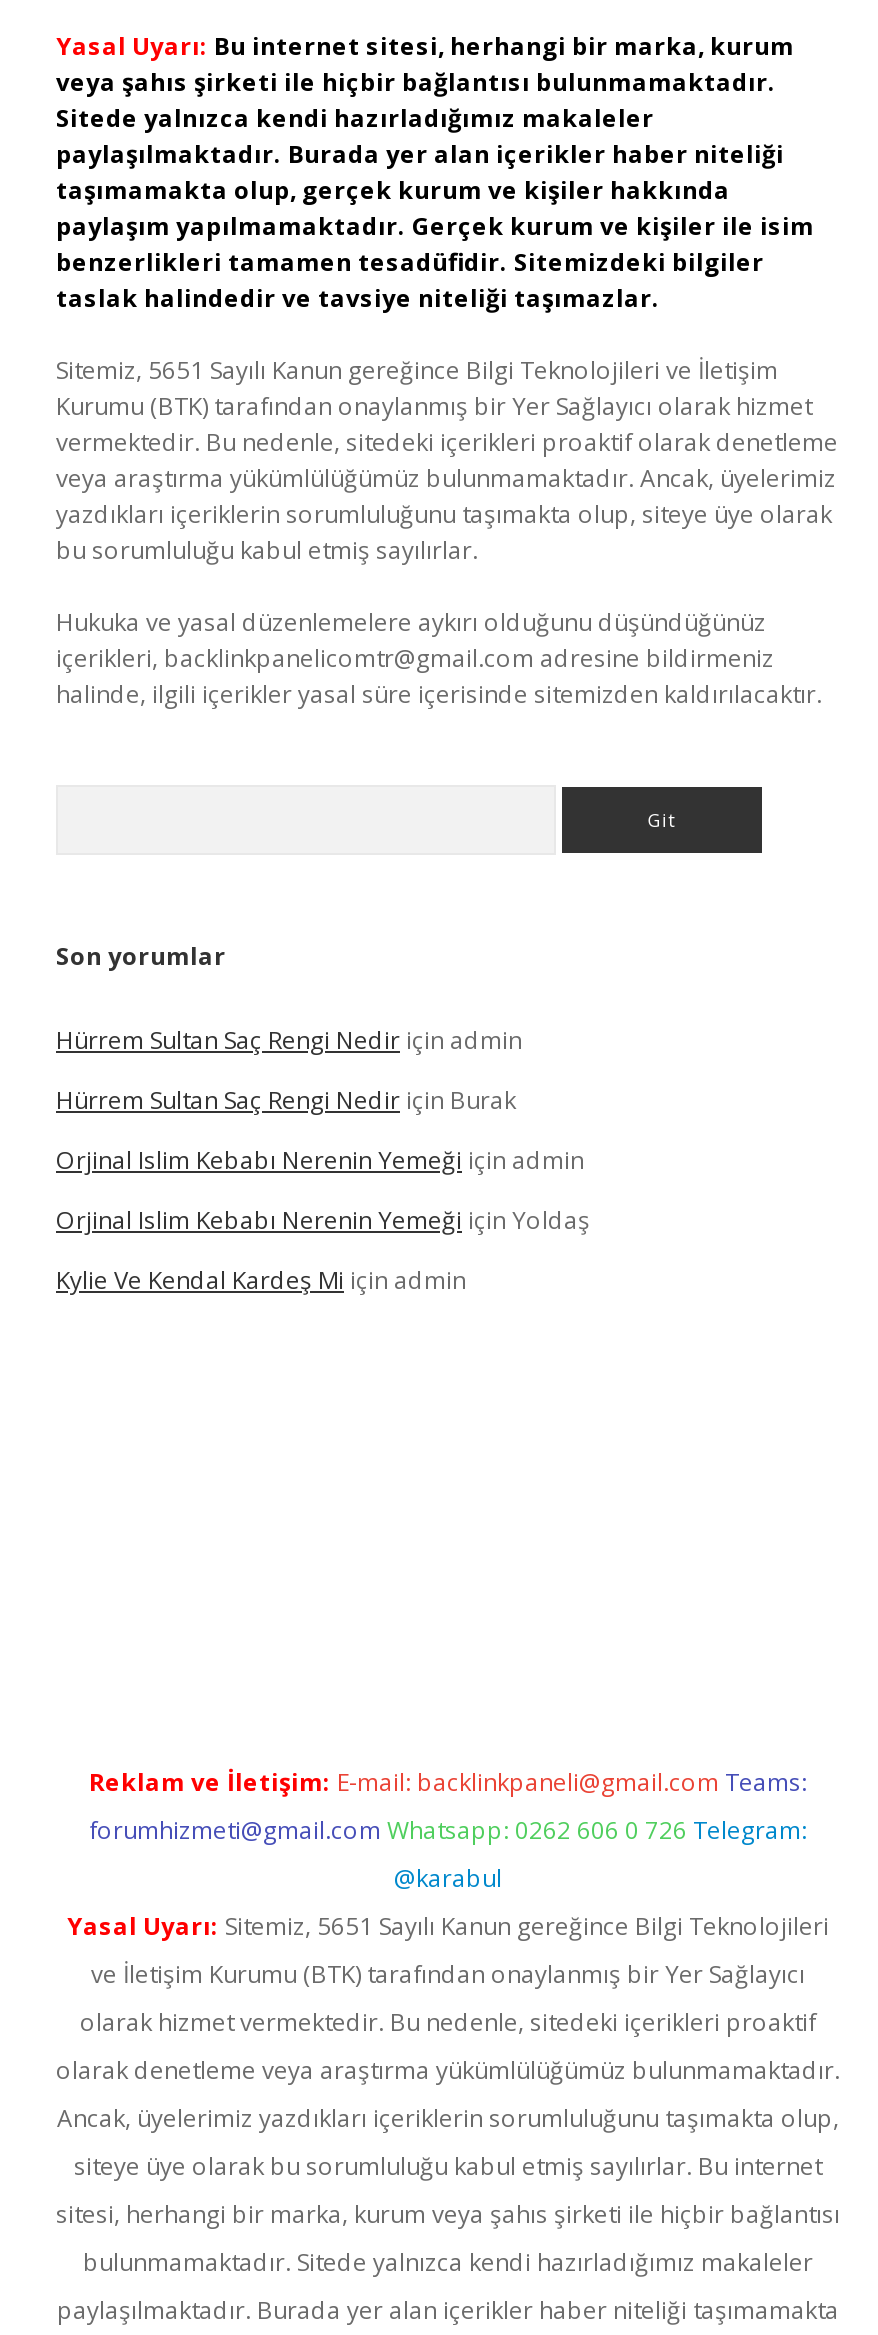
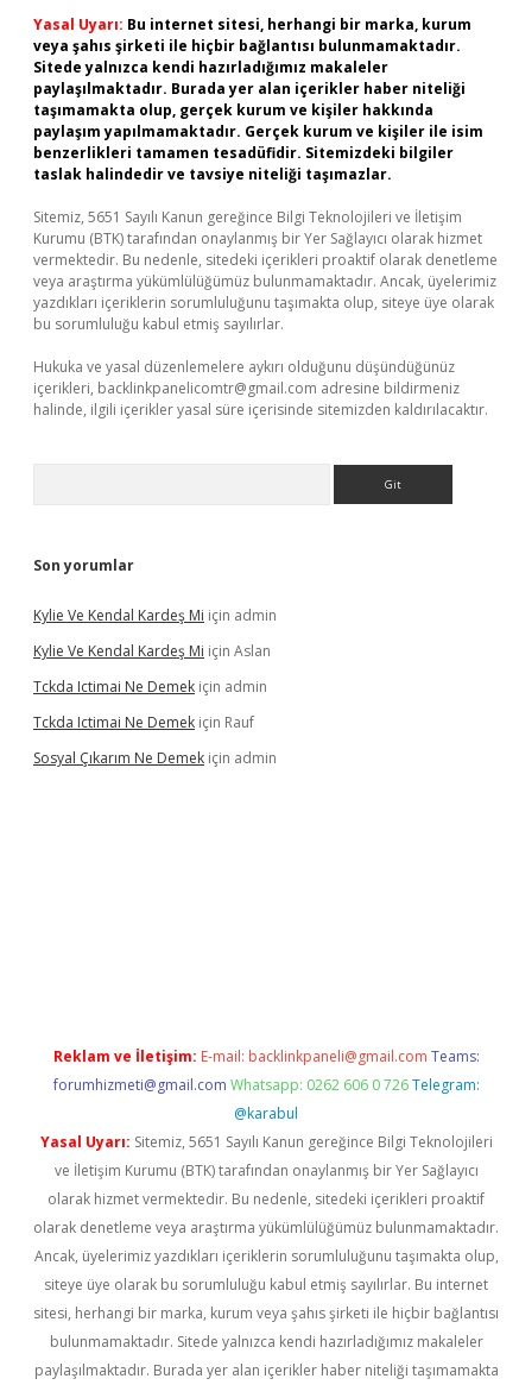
[56,1023,590,1237] Hürrem Sultan Saç Rengi Nedir için admin | Hürrem Sultan Saç Rengi Nedir için Burak | Orjinal Islim Kebabı Nerenin Yemeği için admin | Orjinal Islim Kebabı Nerenin Yemeği için Yoldaş -> none
moved [56,1263,466,1297] -> [33,605,277,625]: Kylie Ve Kendal Kardeş Mi için admin
none -> [33,641,277,768] Kylie Ve Kendal Kardeş Mi için Aslan | Tckda Ictimai Ne Demek için admin | Tckda Ictimai Ne Demek için Rauf | Sosyal Çıkarım Ne Demek için admin

